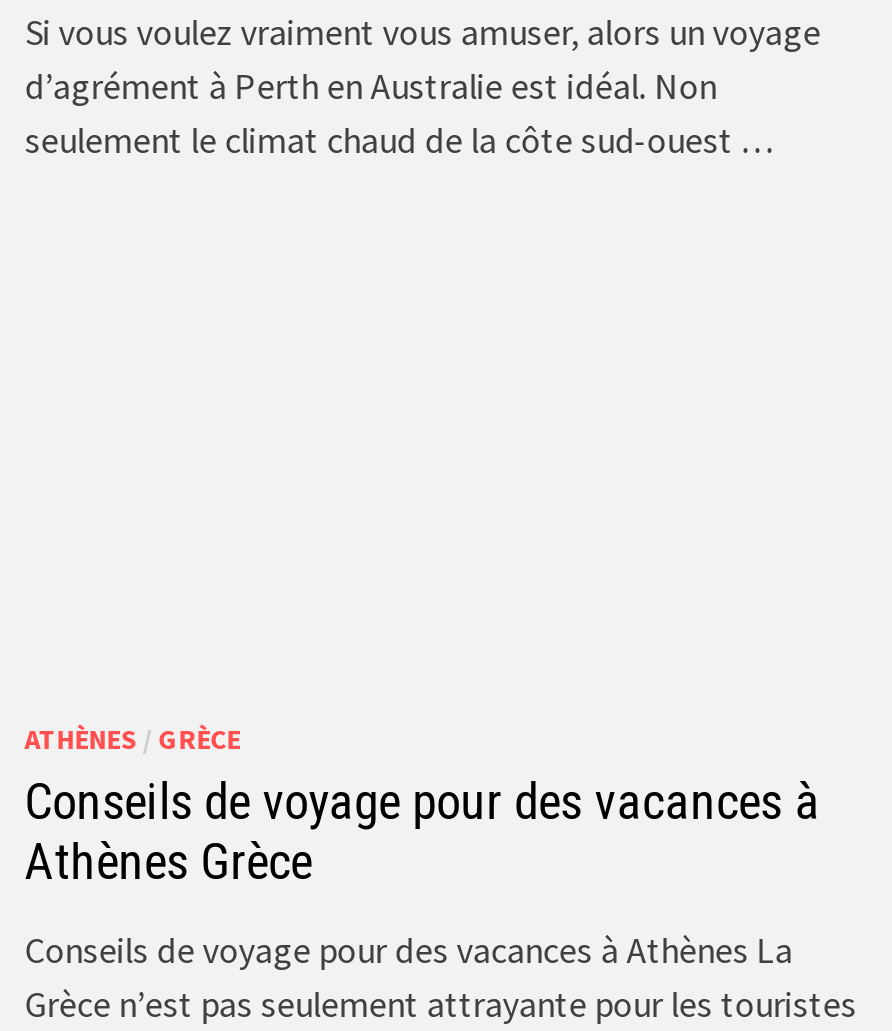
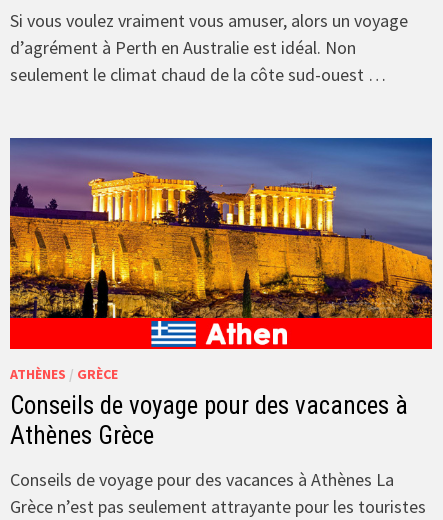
none -> [9,137,433,350] [image]

